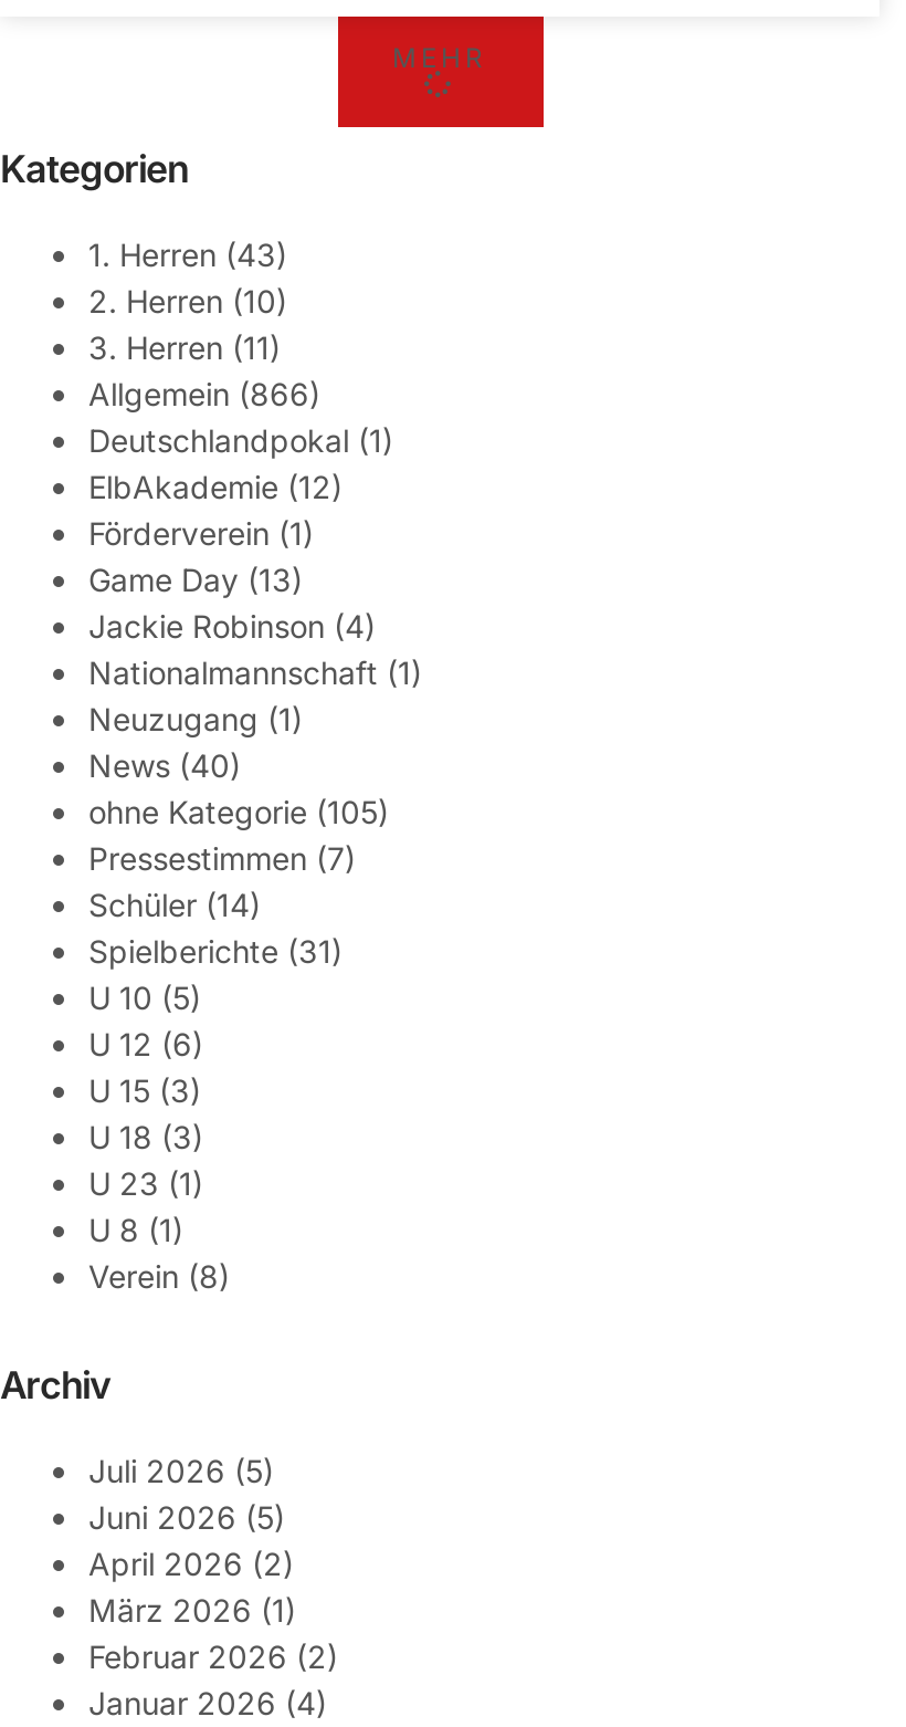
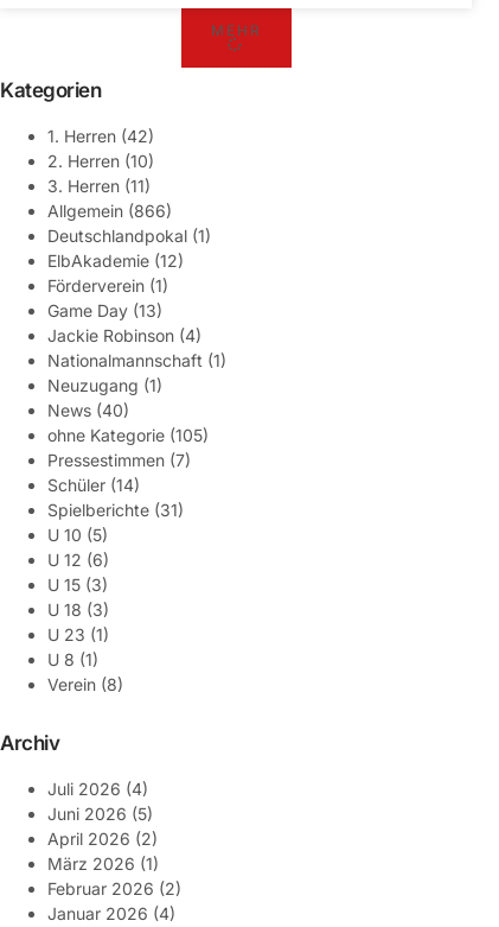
[88,235,287,273] 1. Herren (43) -> [47,126,154,146] 1. Herren (42)
[88,1451,274,1489] Juli 2026 (5) -> [47,779,148,799] Juli 2026 (4)

